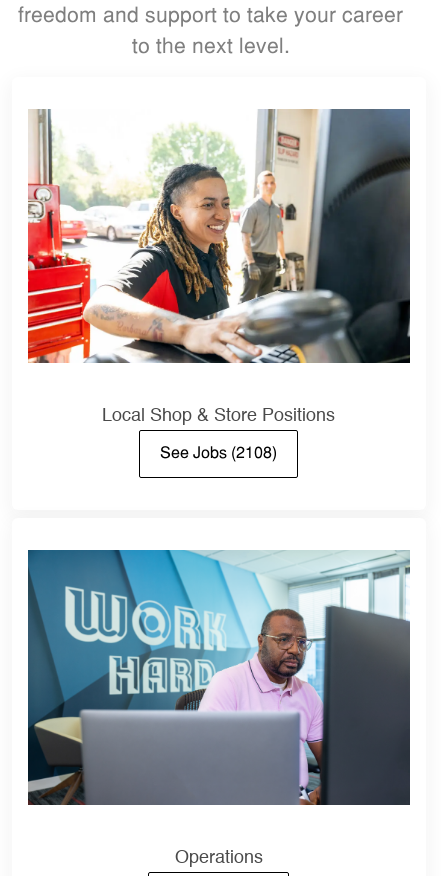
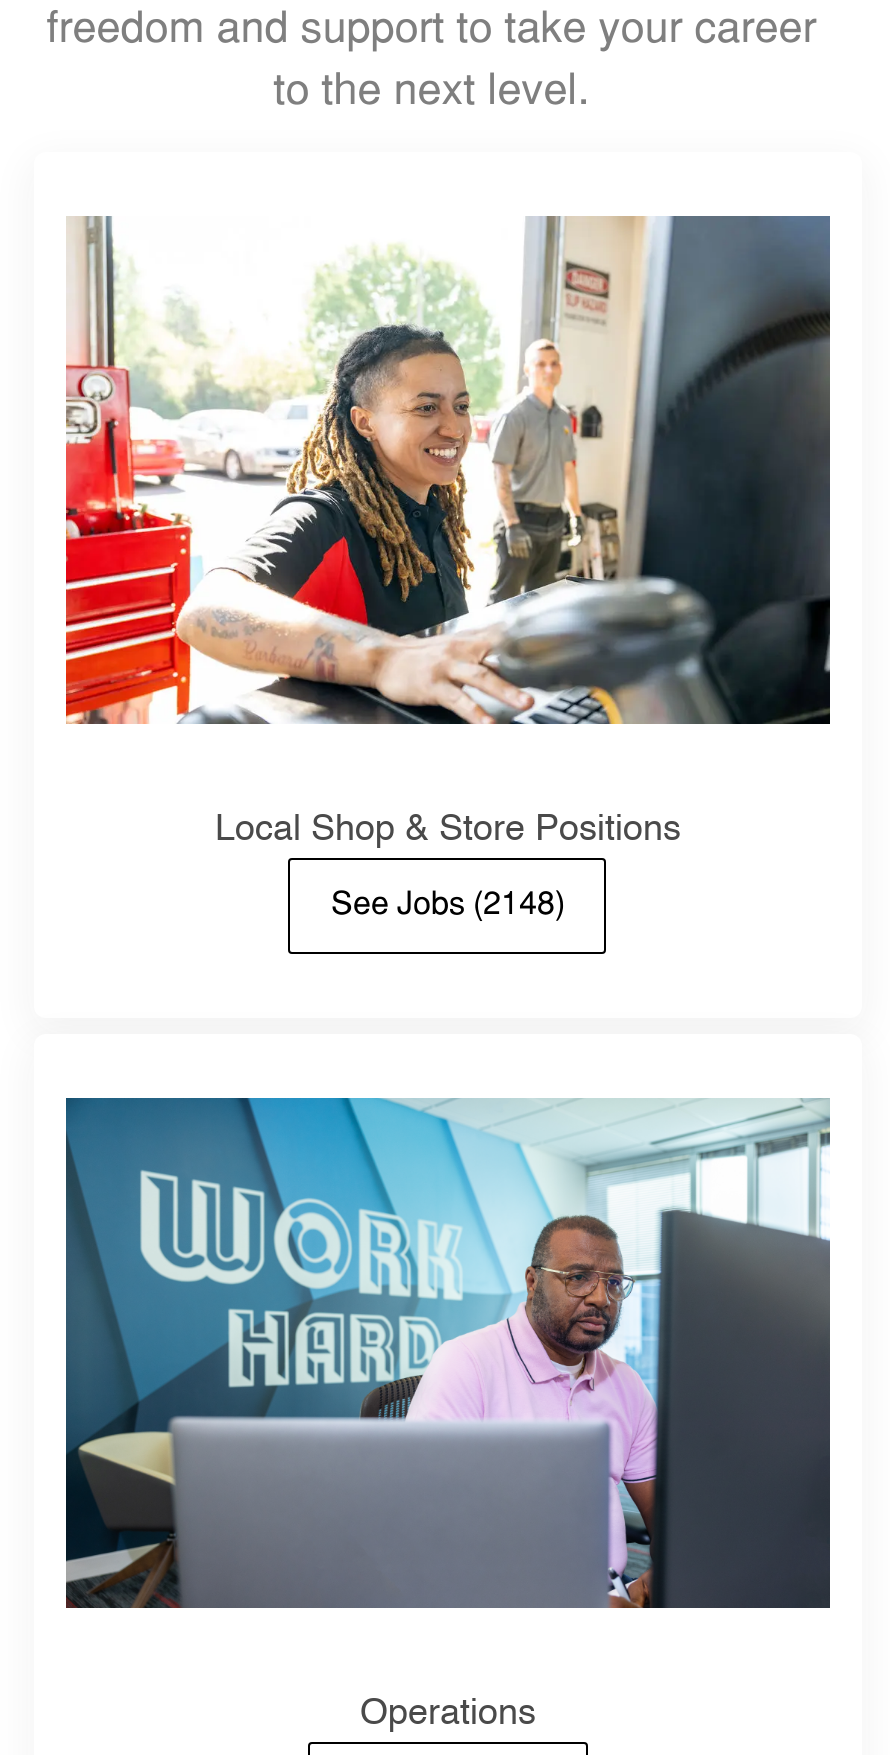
[160,446,277,462] See Jobs (2108) -> [331,891,565,923] See Jobs (2148)

